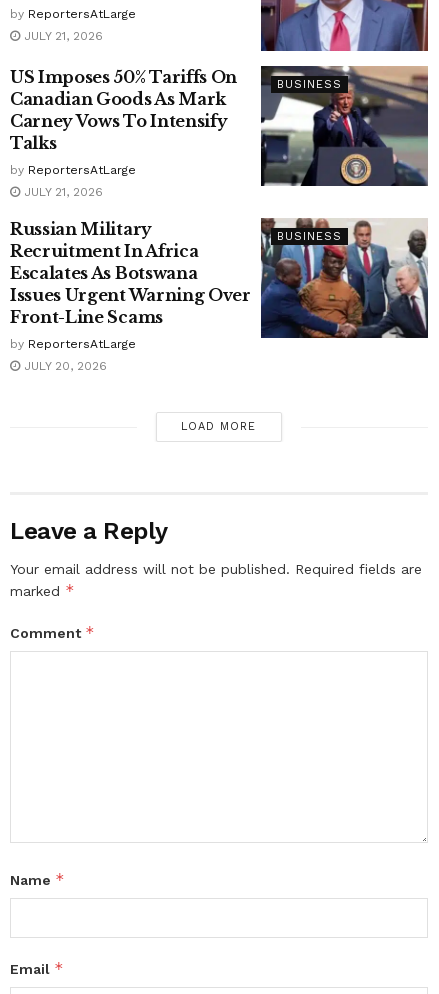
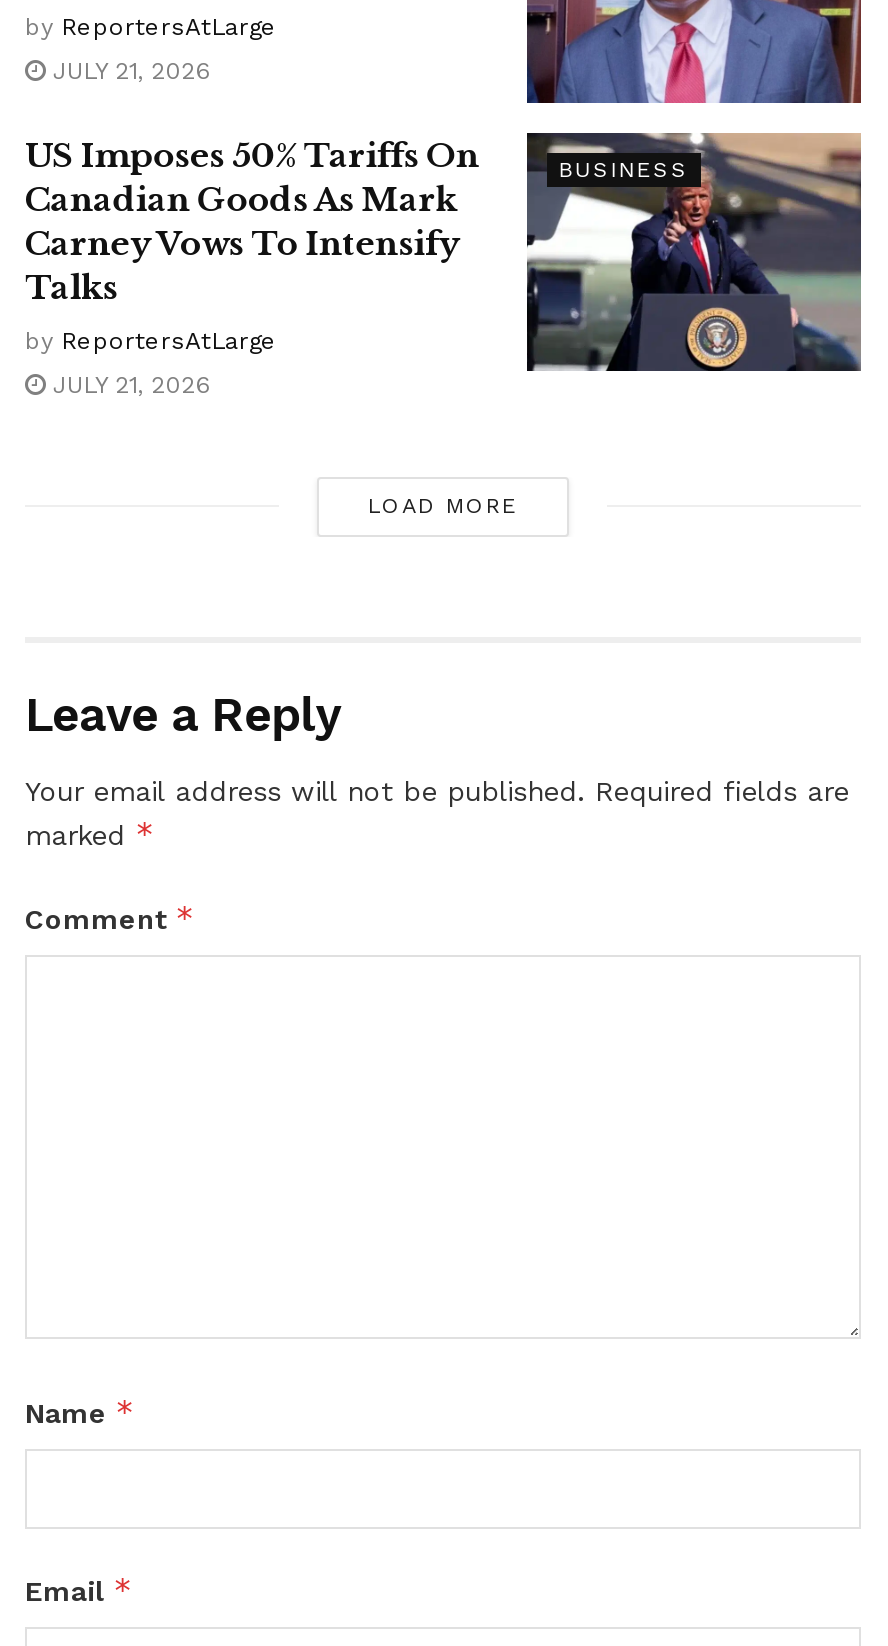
[10,217,428,373] [image] | BUSINESS | Russian Military | Recruitment In Africa | Escalates As Botswana | Issues Urgent Warning Over | Front-Line Scams | by ReportersAtLarge | JULY 20, 2026 -> none

